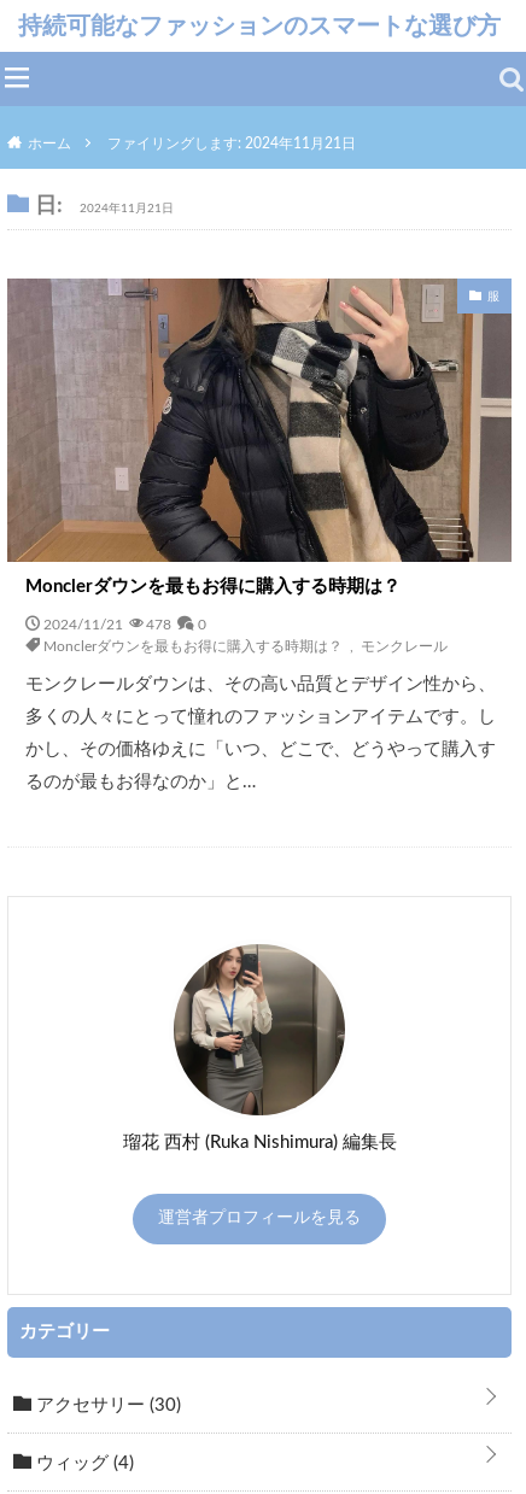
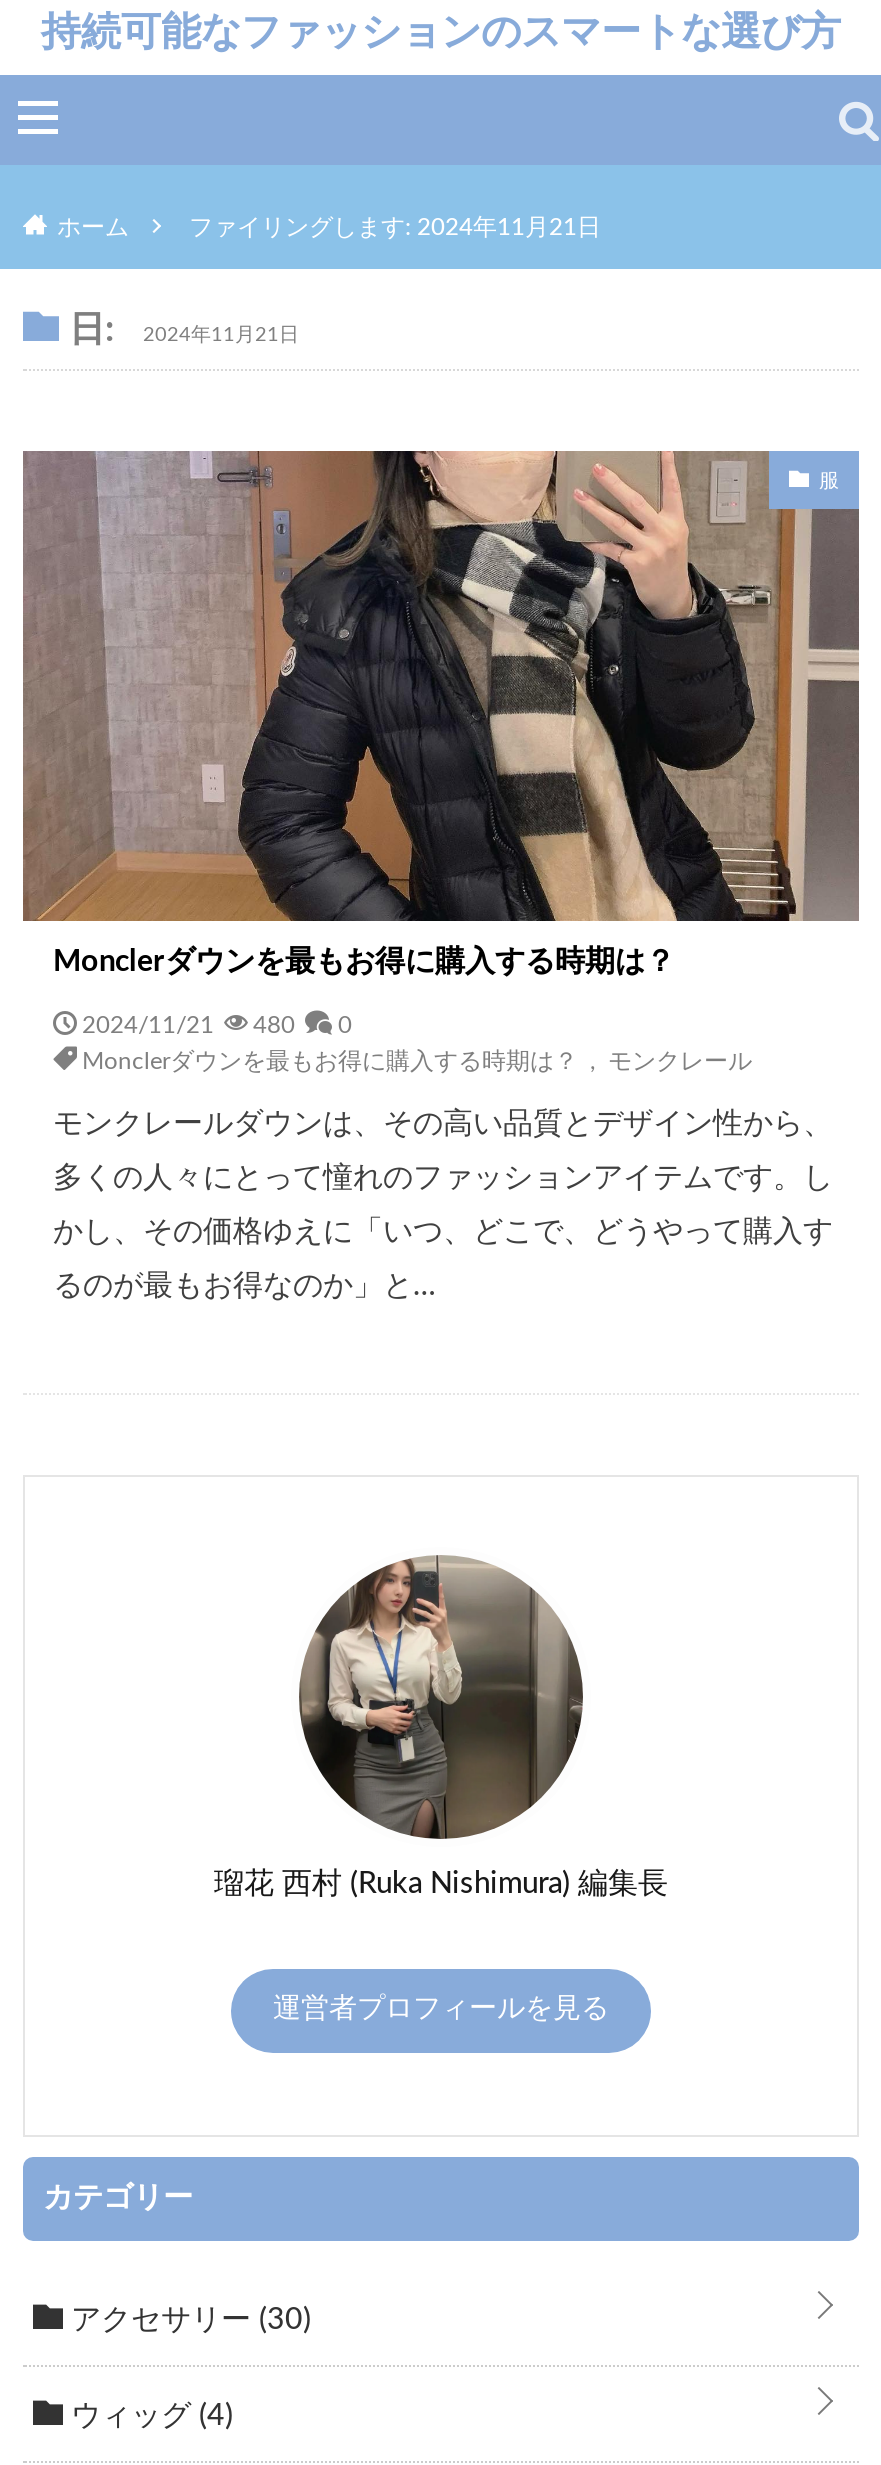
[43,616,206,631] 2024/11/21 478 0 -> [82,1011,352,1035] 2024/11/21 480 0

